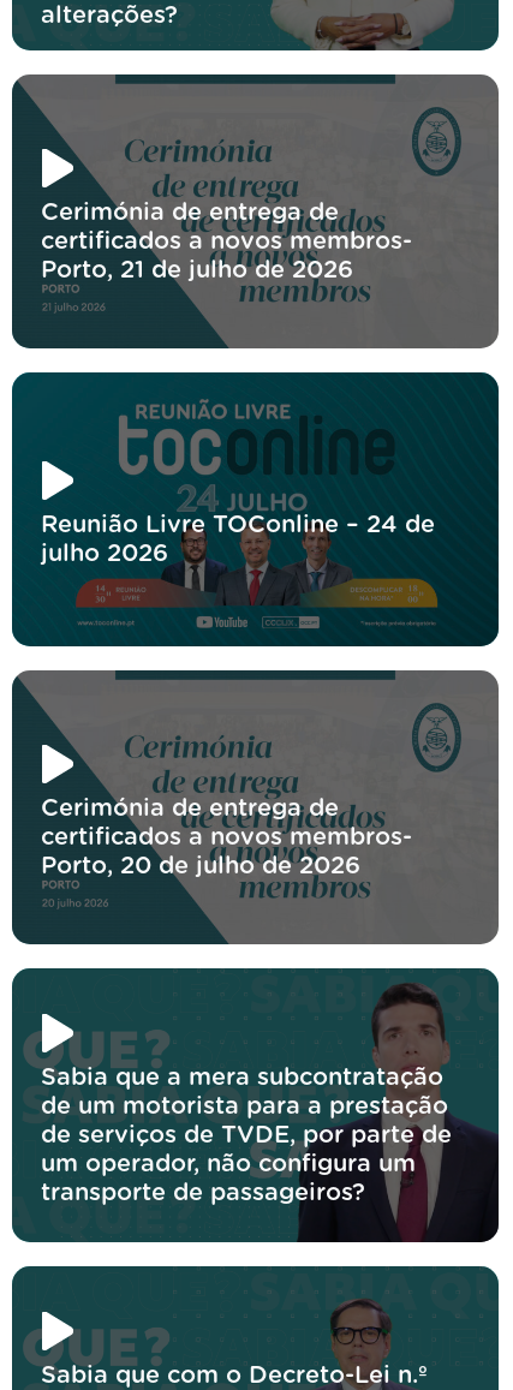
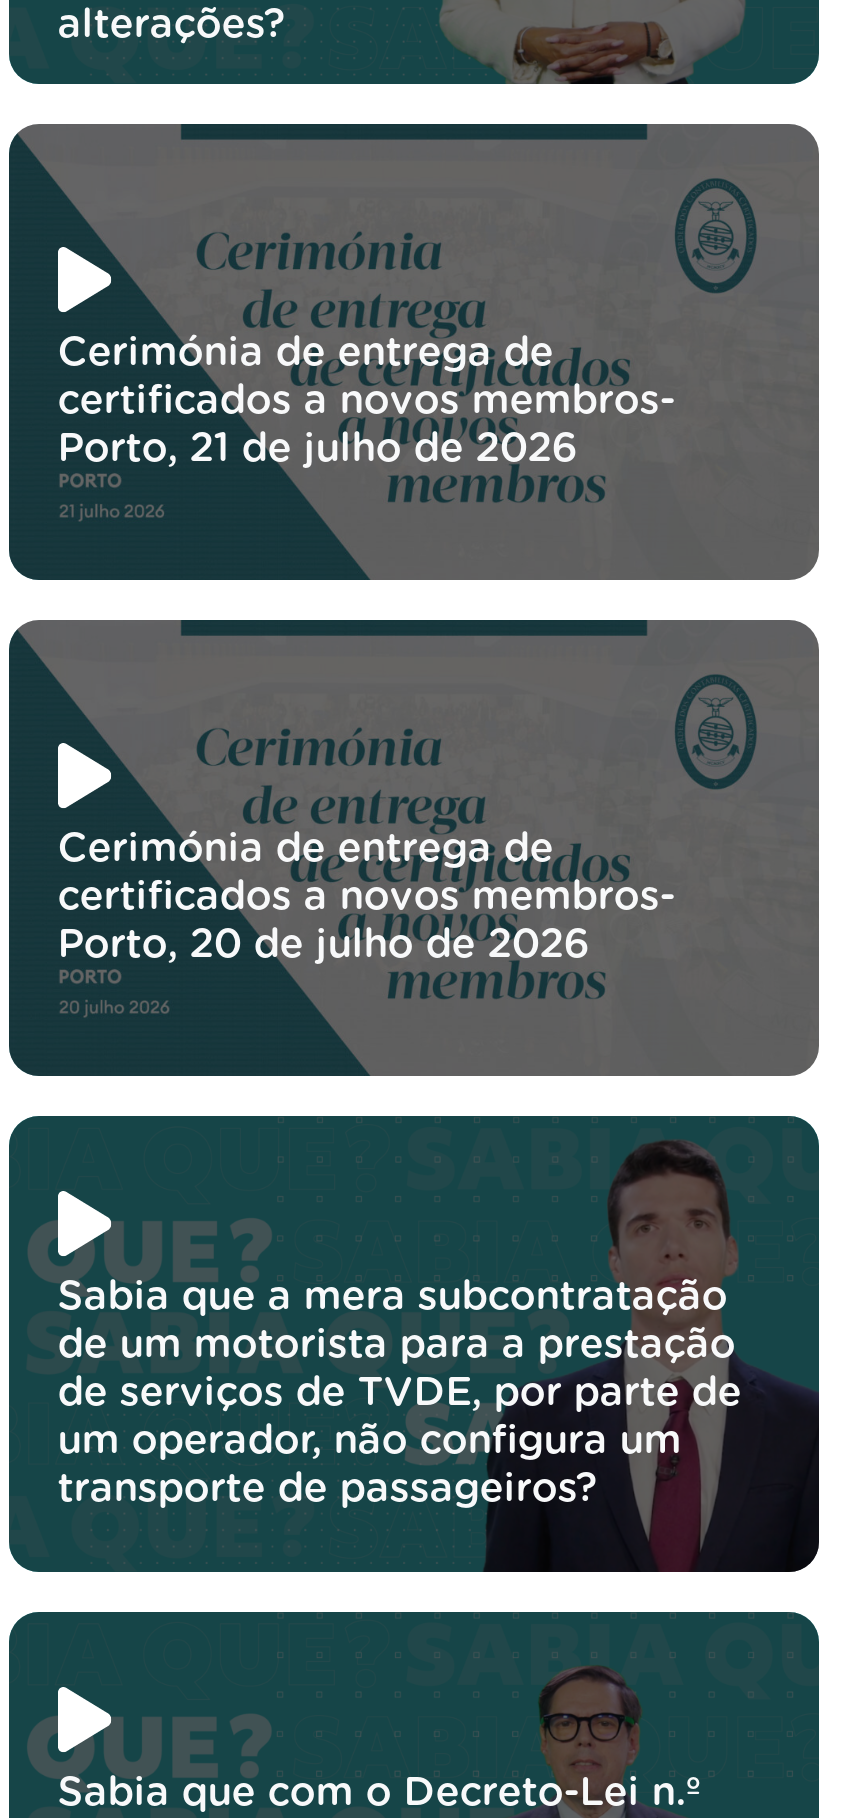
[17,374,500,646] [image] | Reunião Livre TOConline – 24 de | julho 2026 -> none

